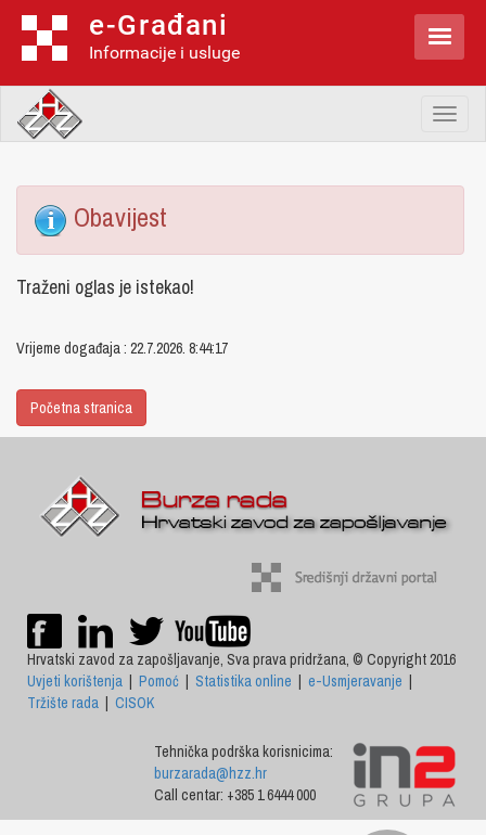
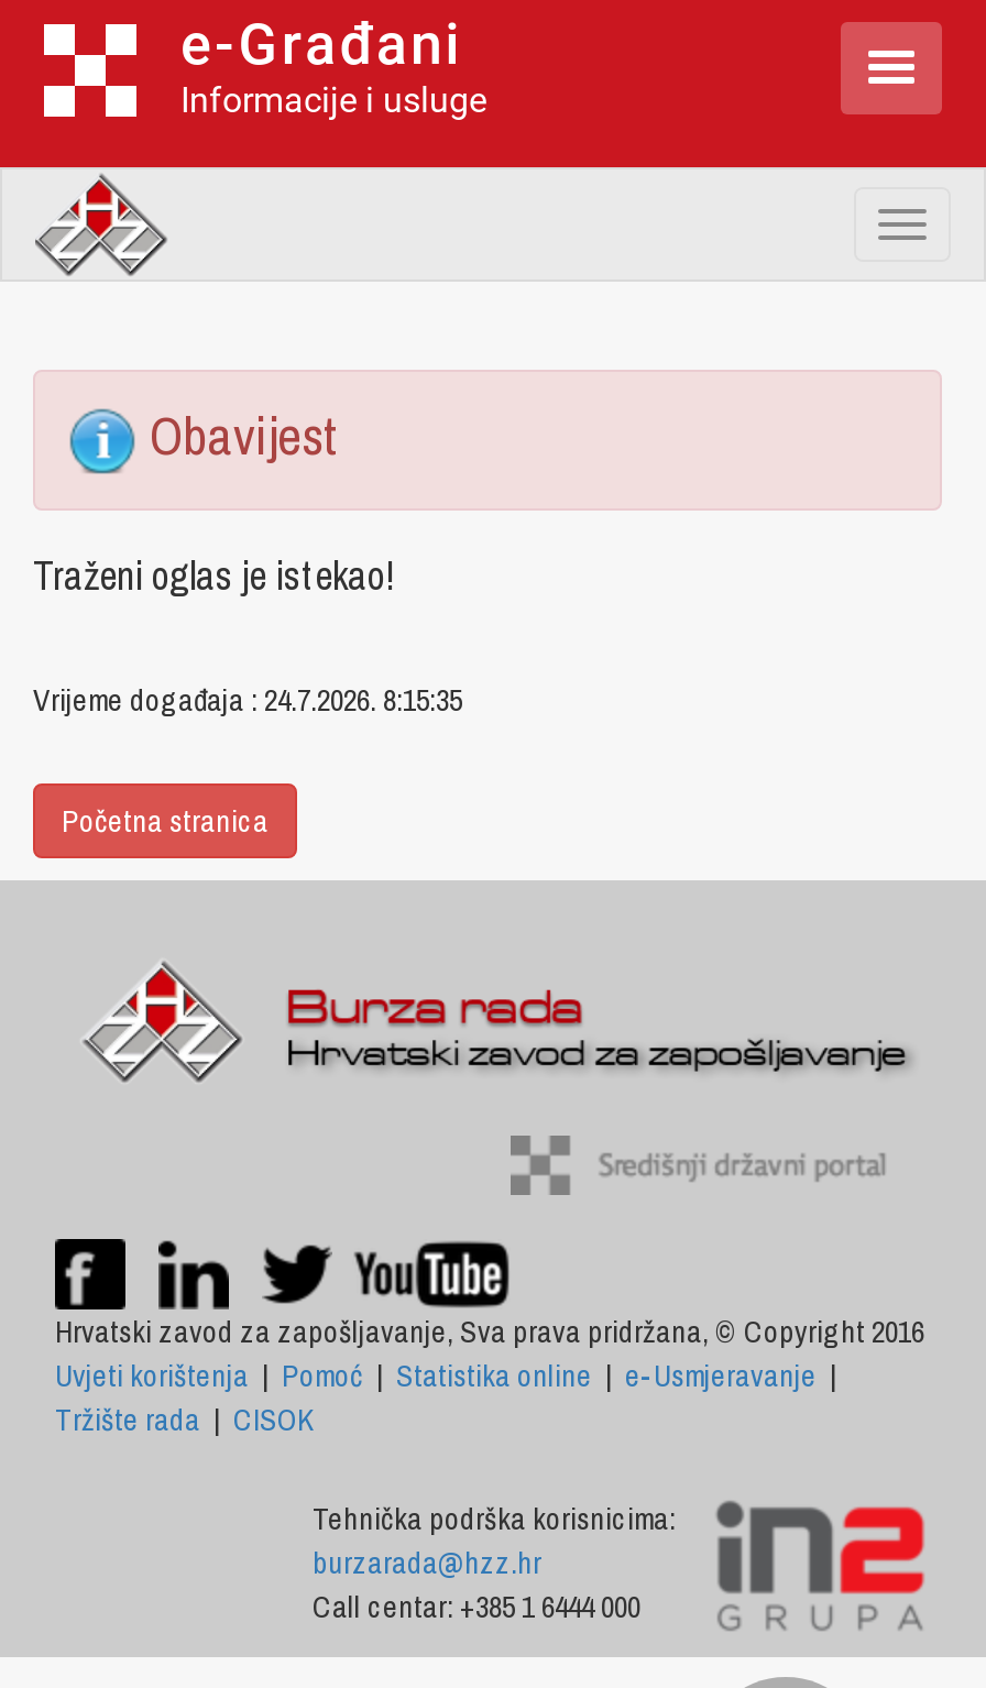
[16,338,228,358] Vrijeme događaja : 22.7.2026. 8:44:17 -> [33,680,462,720] Vrijeme događaja : 24.7.2026. 8:15:35

